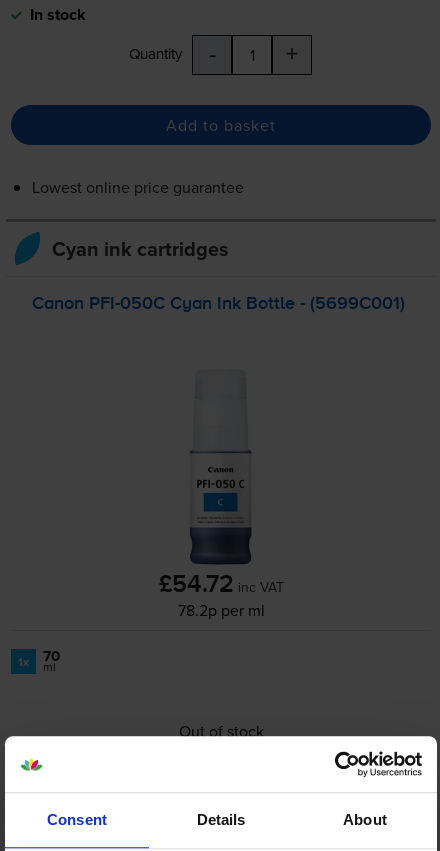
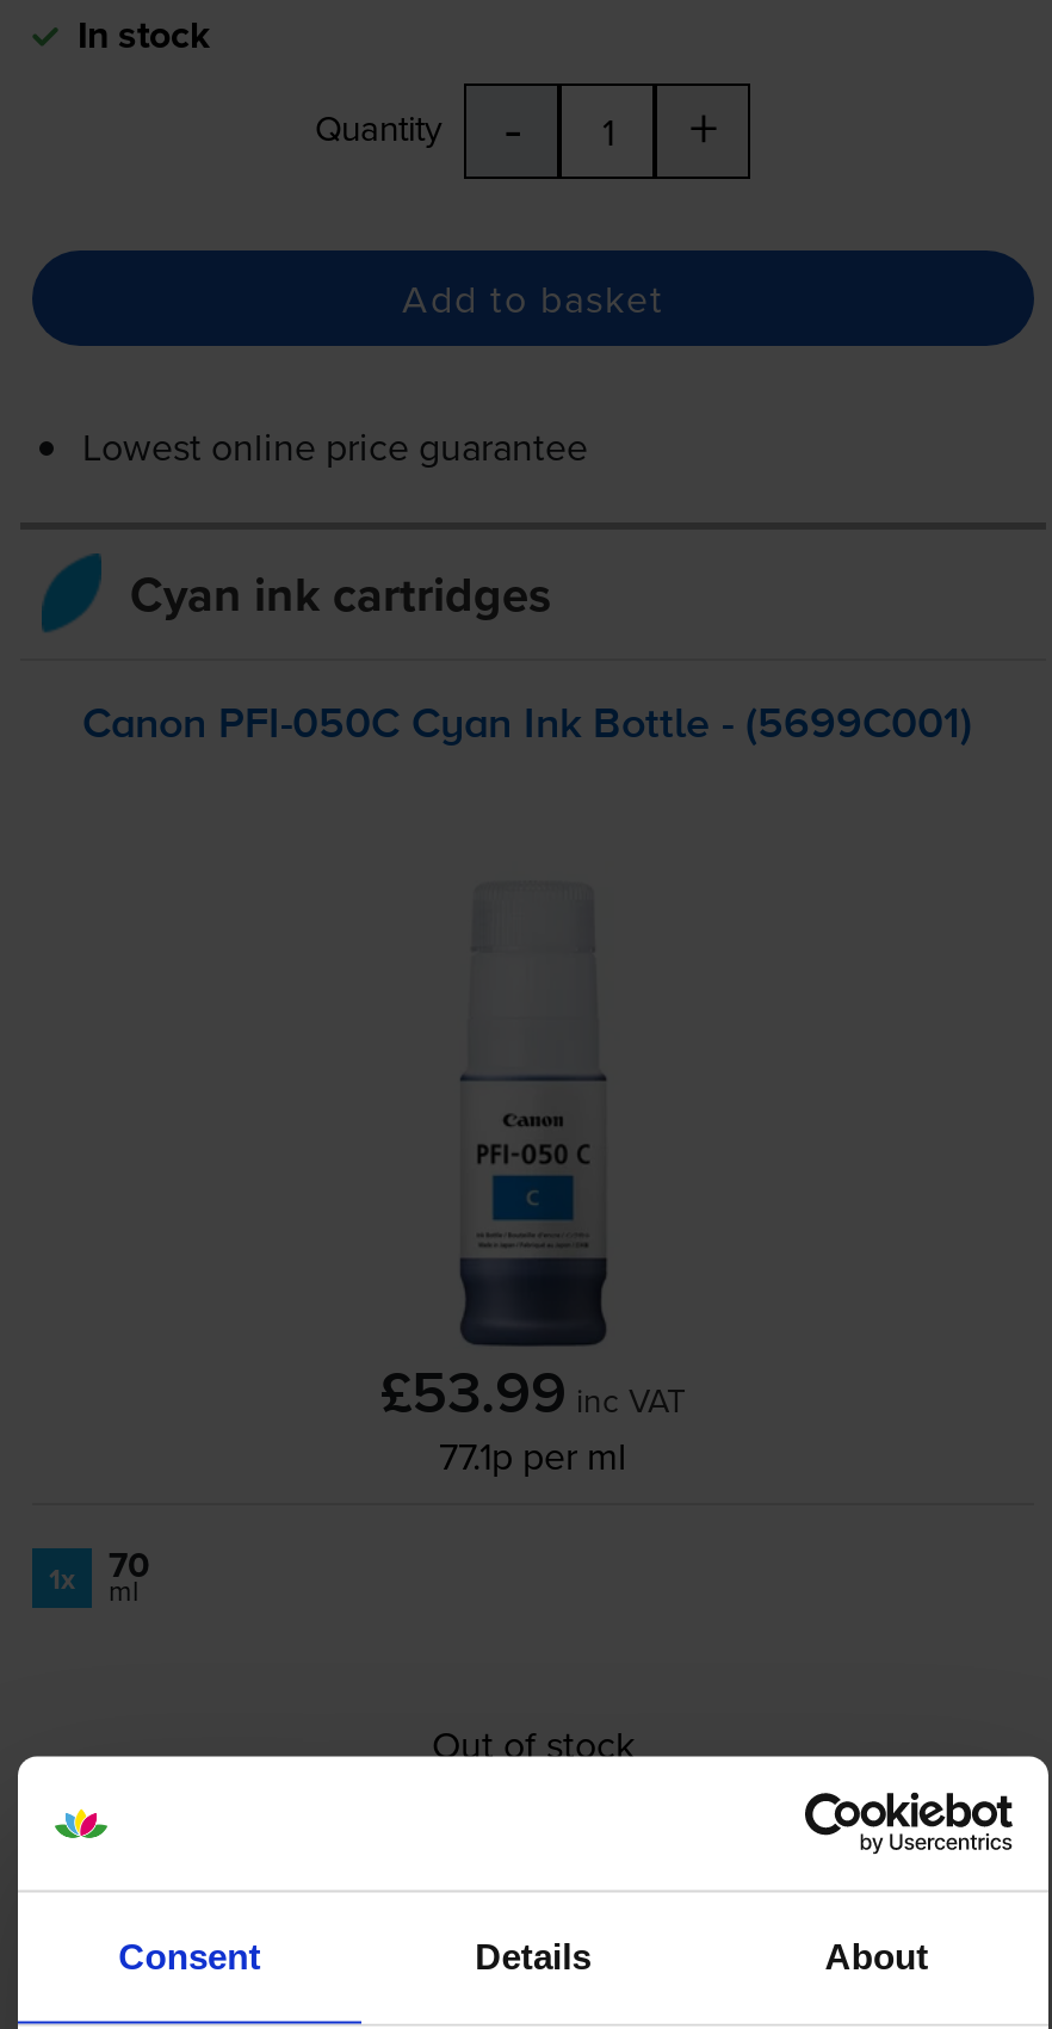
[158,573,283,598] £54.72 inc VAT -> [380,1367,686,1427] £53.99 inc VAT
[177,599,264,621] 78.2p per ml -> [439,1429,627,1482] 77.1p per ml

